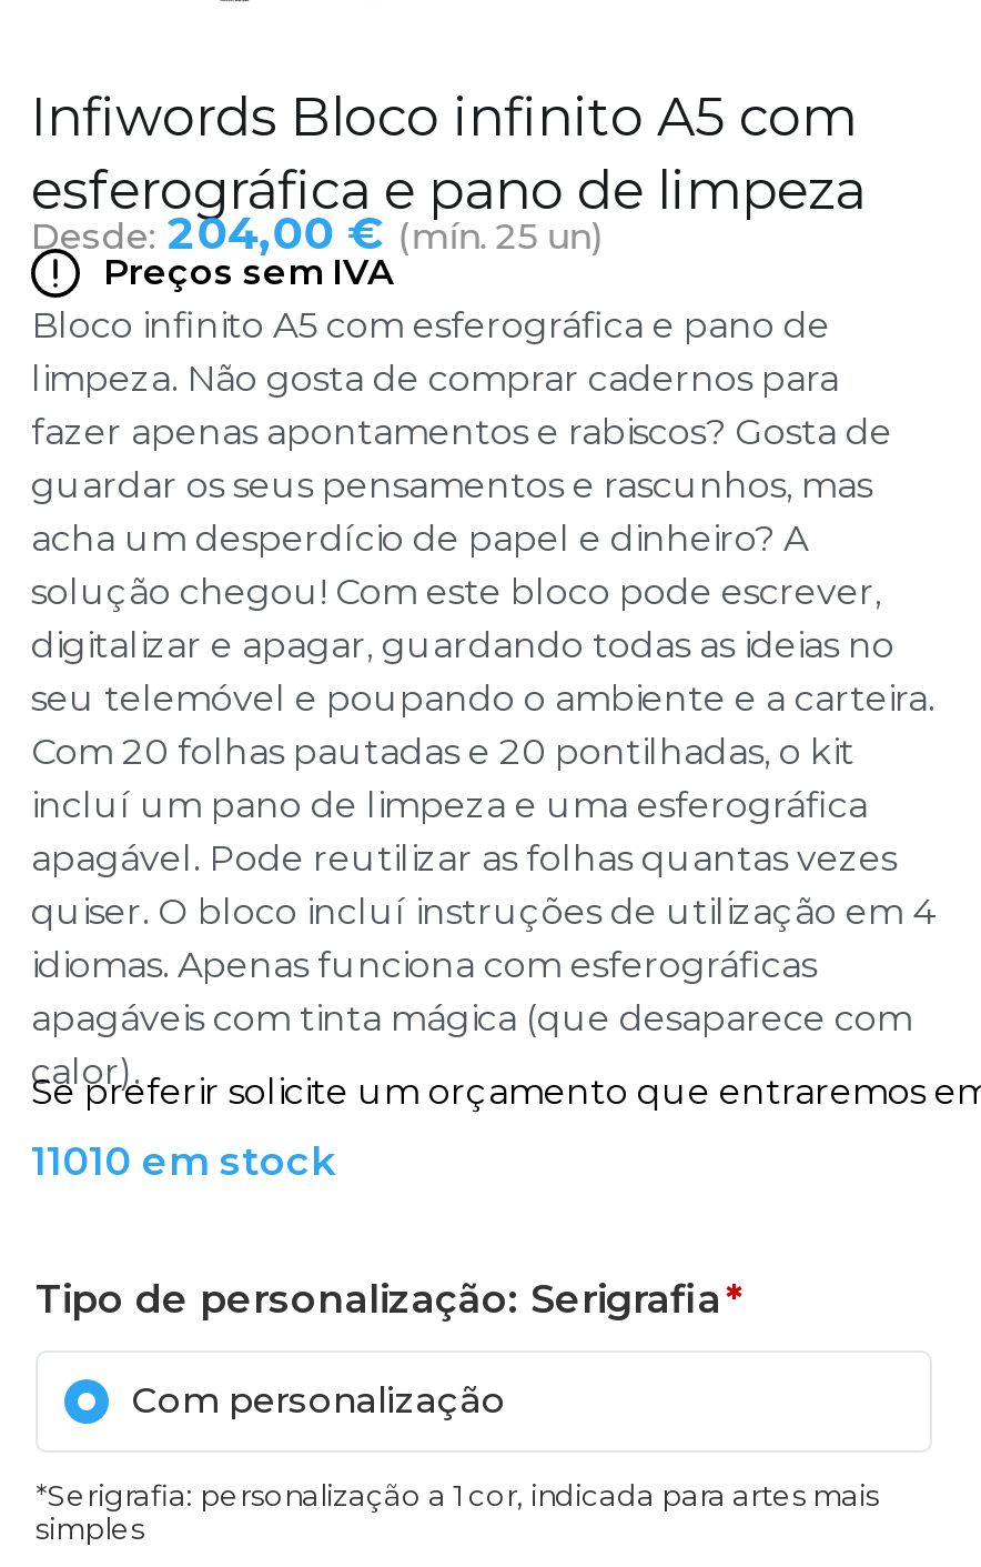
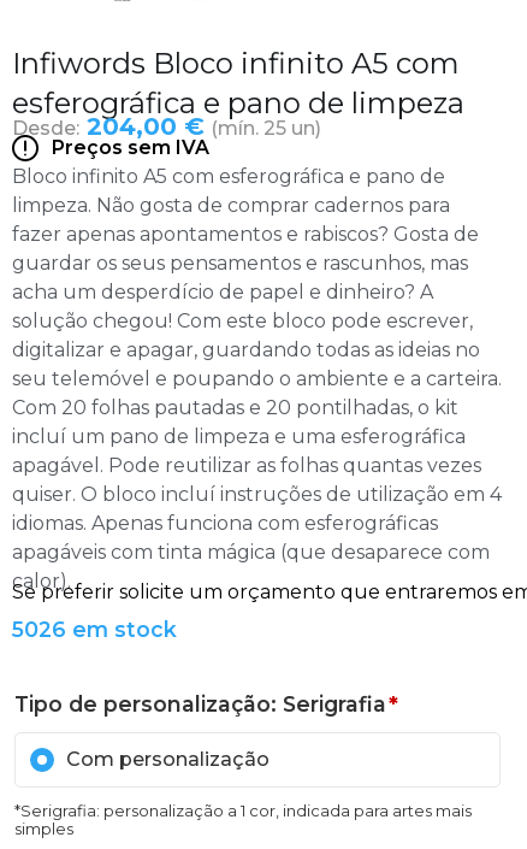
[31,1136,335,1183] 11010 em stock -> [12,616,177,641] 5026 em stock

